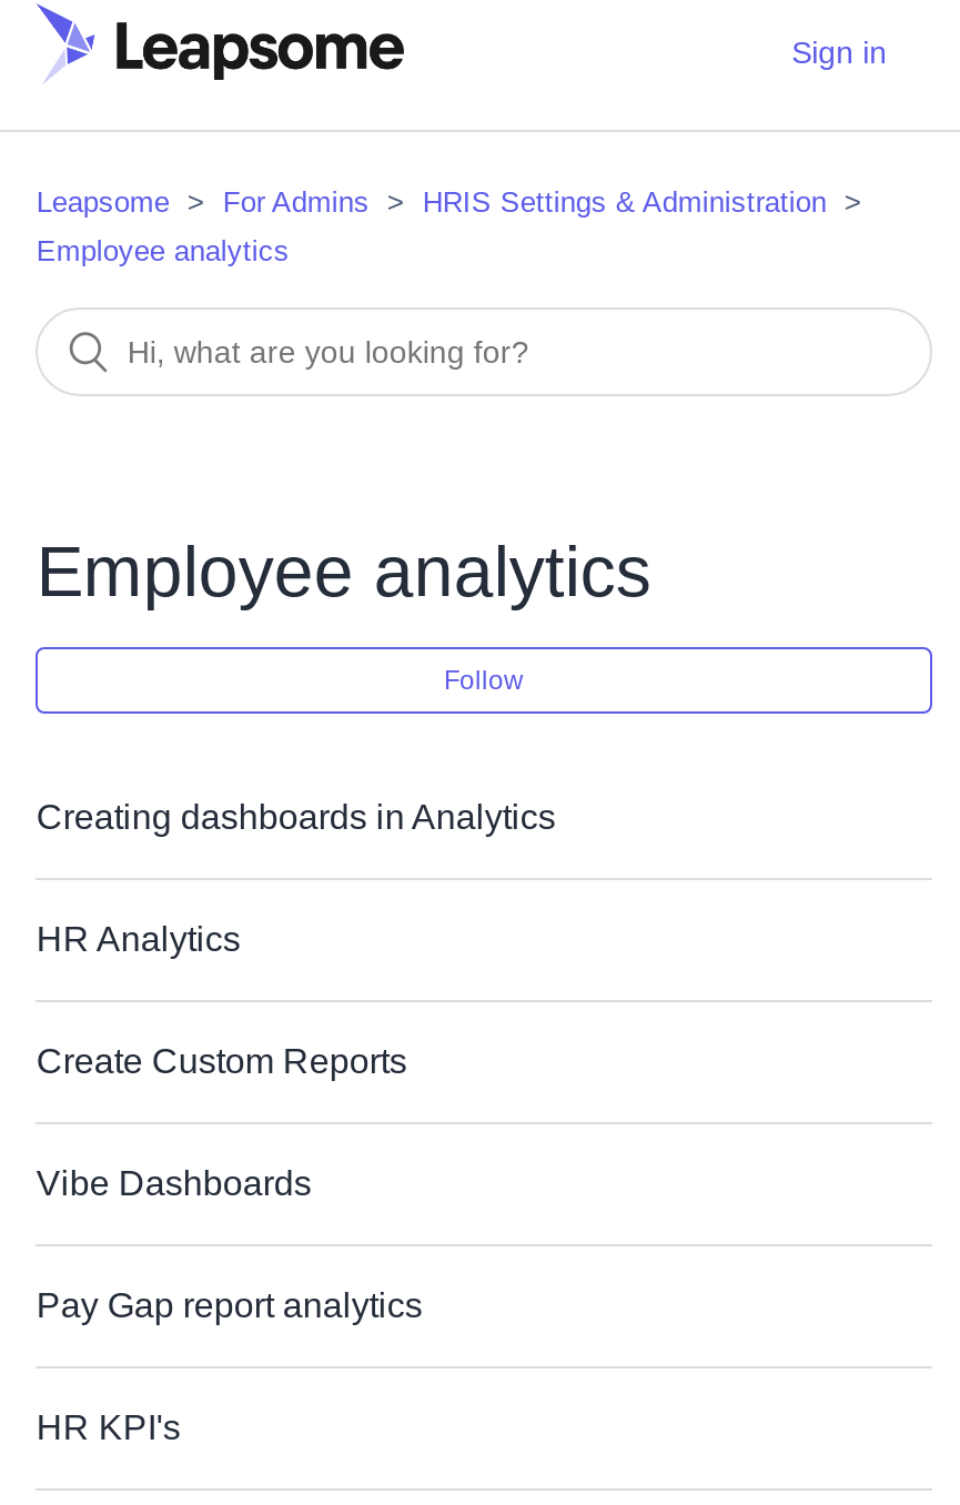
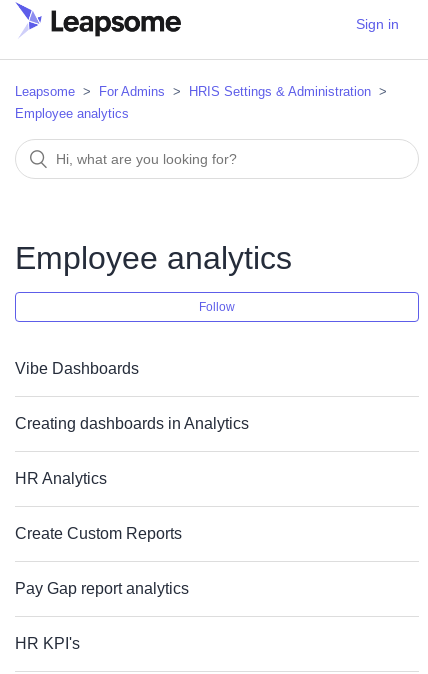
moved [36,798,556,1080] -> [15,415,249,542]: Creating dashboards in Analytics | HR Analytics | Create Custom Reports
moved [36,1164,312,1202] -> [15,360,139,377]: Vibe Dashboards

